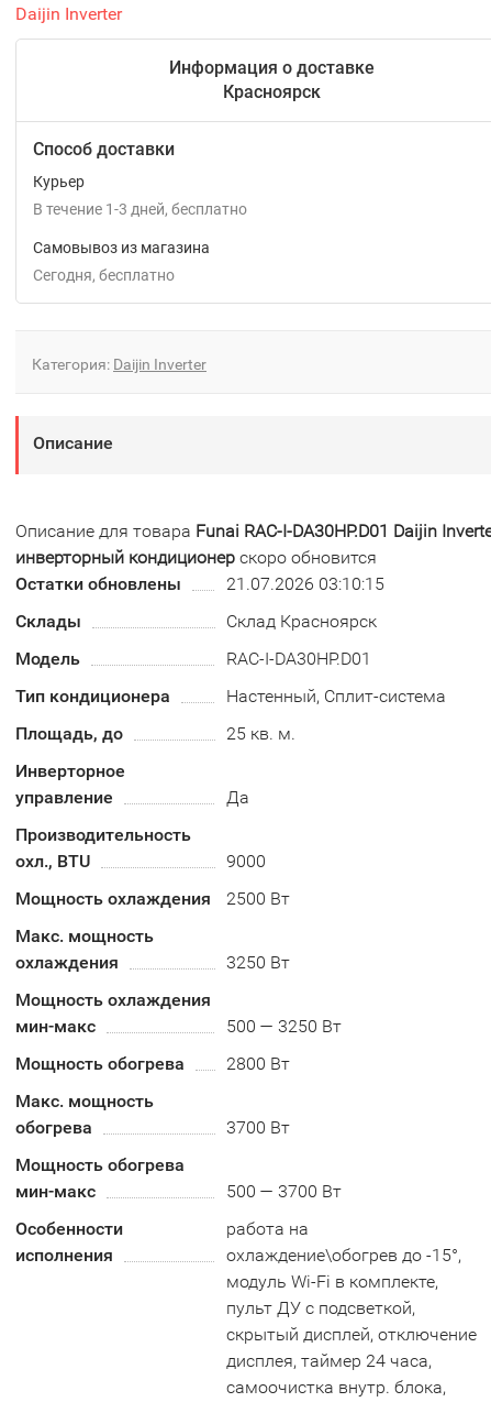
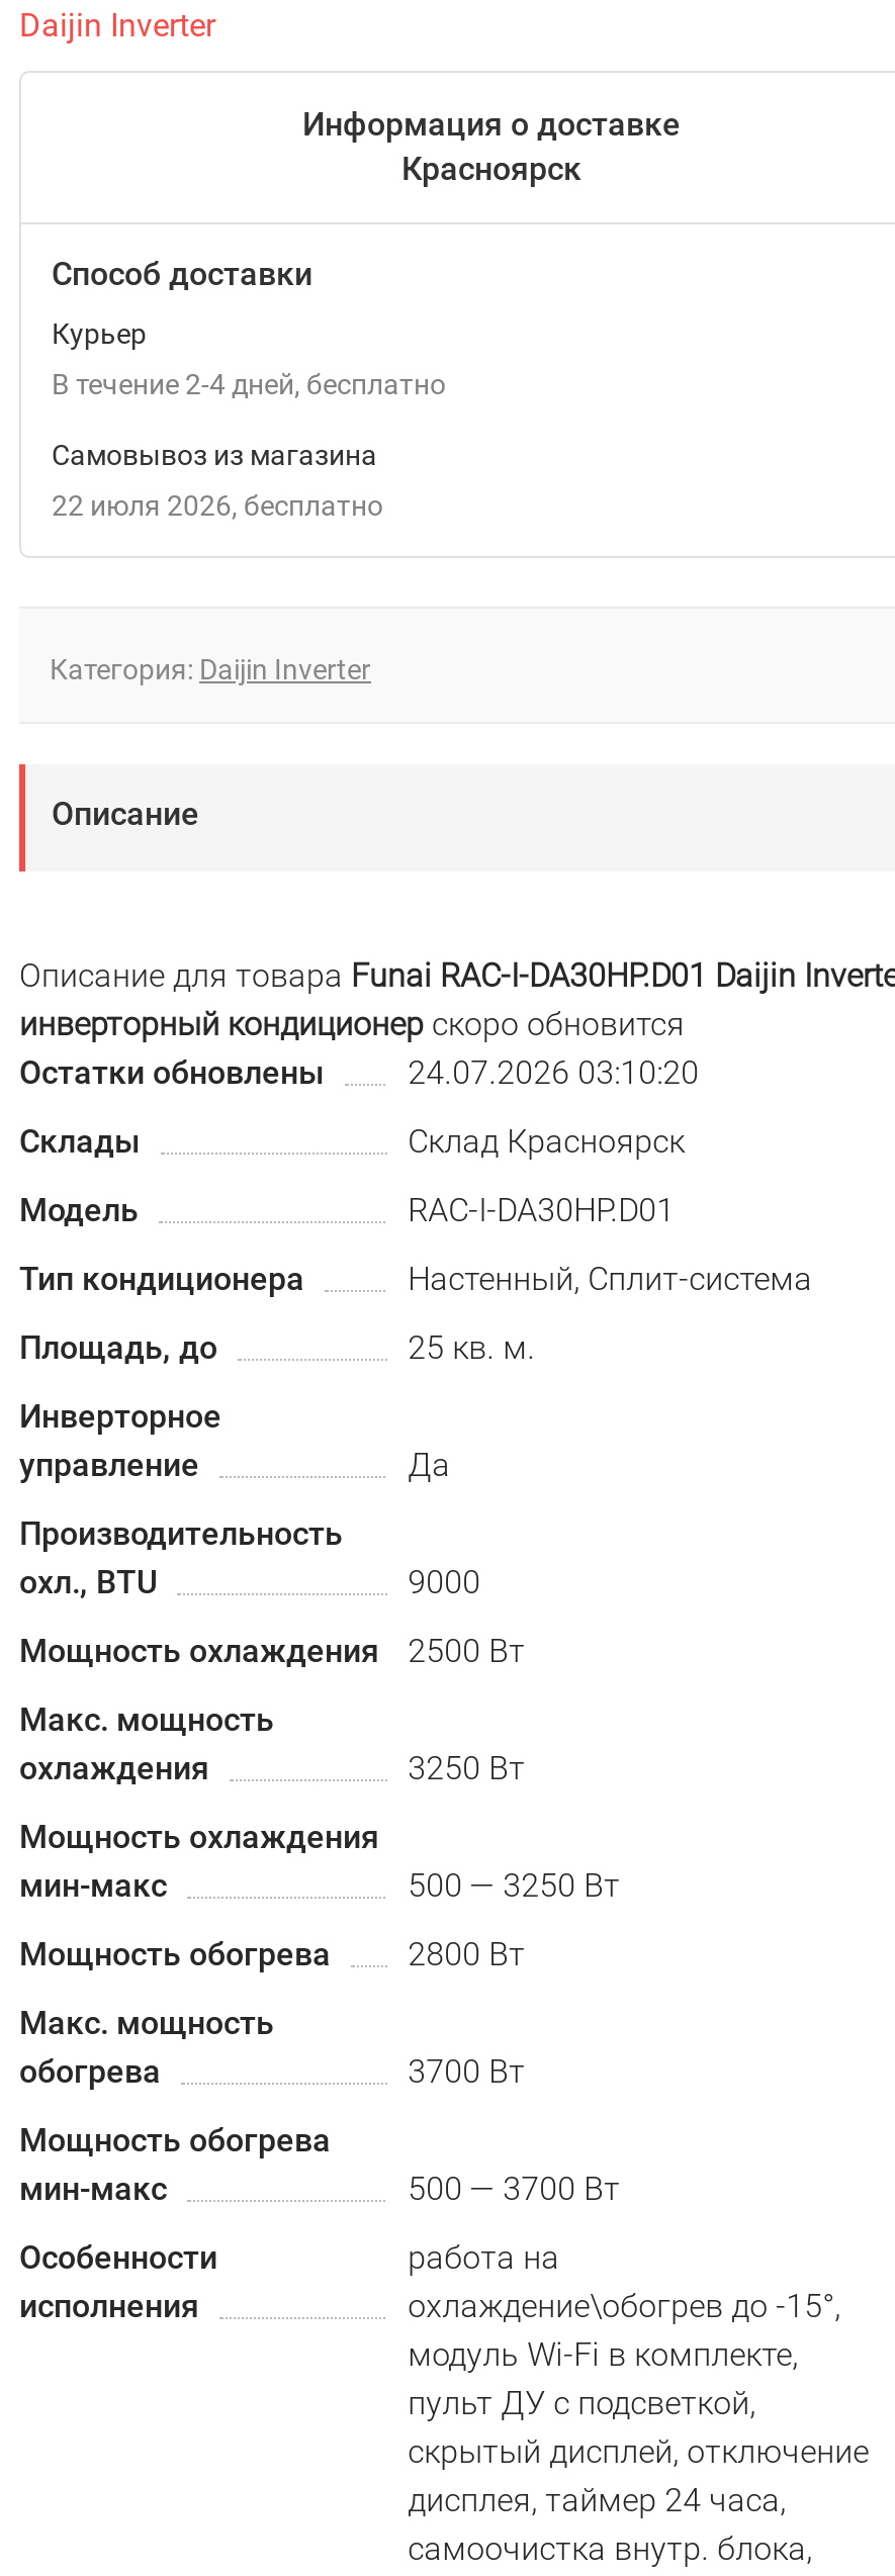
[33,200,165,218] В течение 1-3 дней -> [52,368,294,400] В течение 2-4 дней
[33,266,92,284] Сегодня -> [52,489,232,522] 22 июля 2026
[226,573,385,594] 21.07.2026 03:10:15 -> [408,1053,699,1092] 24.07.2026 03:10:20

